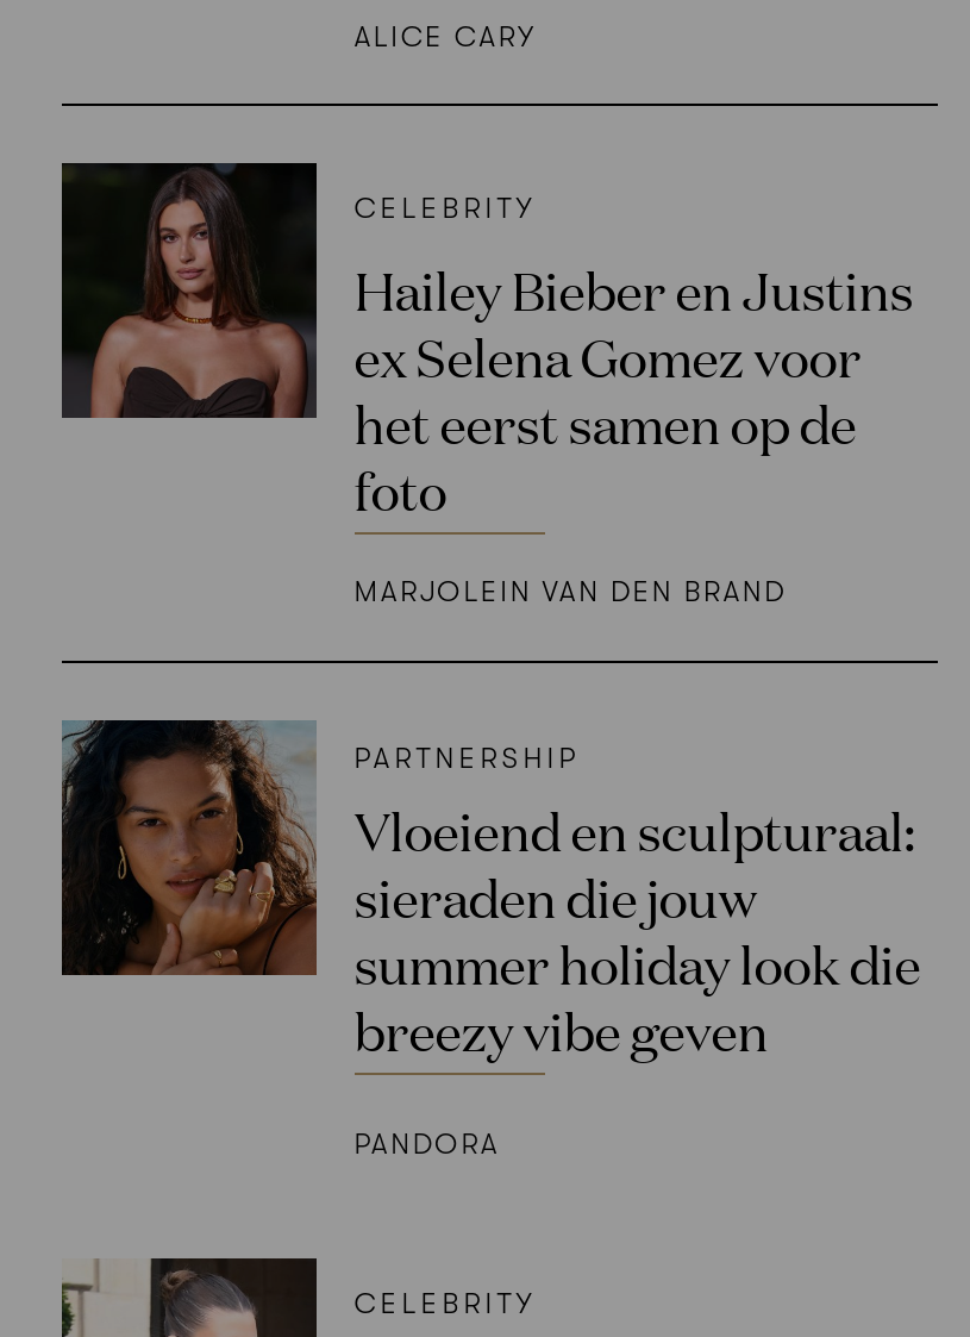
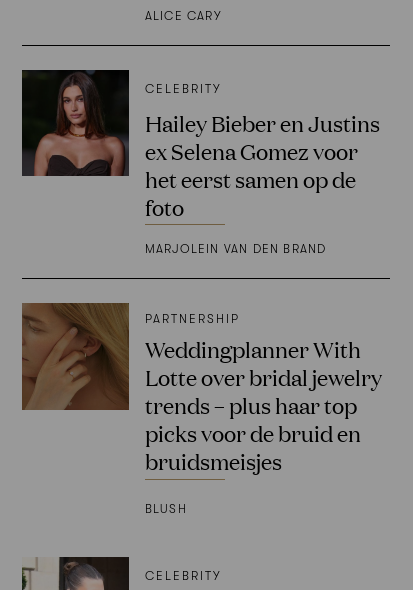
[60,718,920,1064] [image] | Vloeiend en sculpturaal: | sieraden die jouw | summer holiday look die | breezy vibe geven -> [21,302,382,475] [image] | Weddingplanner With | Lotte over bridal jewelry | trends – plus haar top | picks voor de bruid en | bruidsmeisjes
[354,1128,500,1161] PANDORA -> [145,502,187,516] BLUSH

